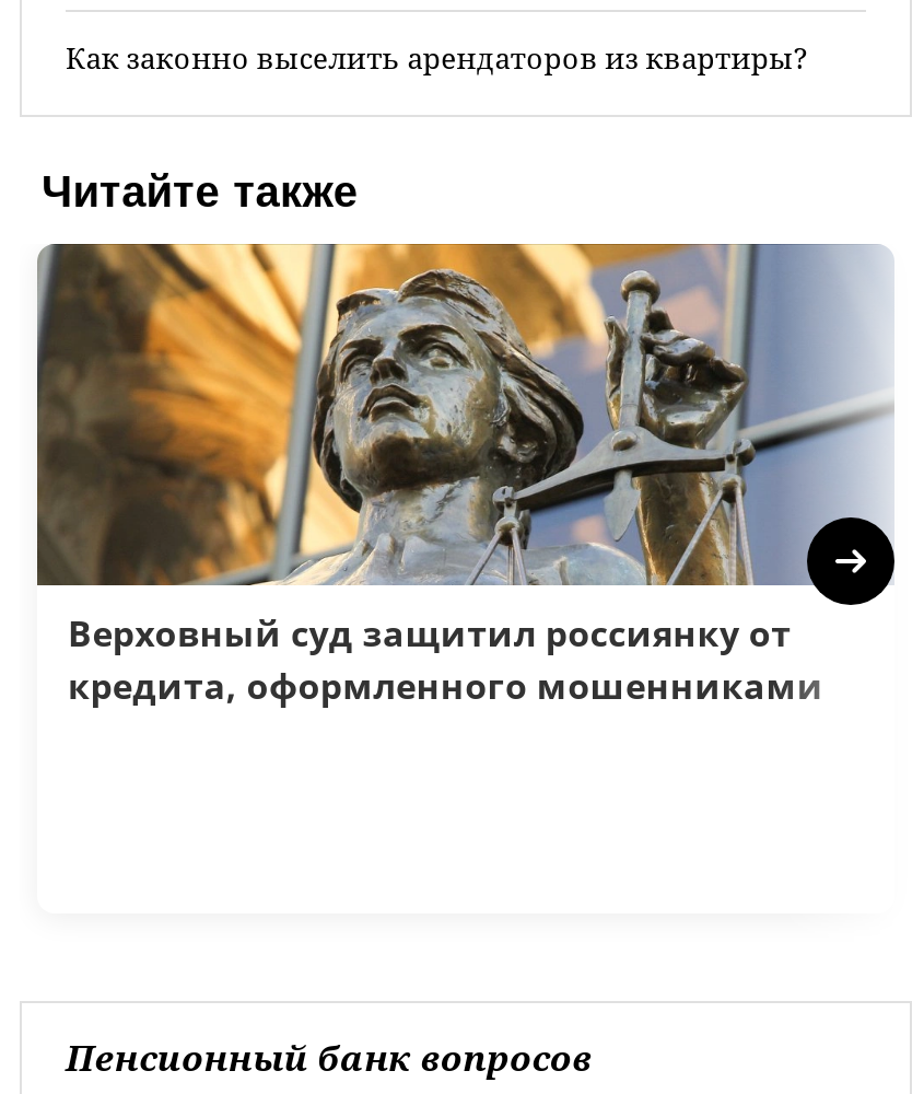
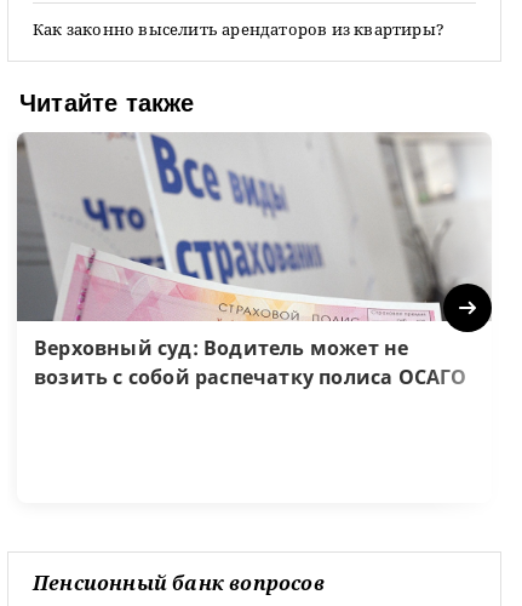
[37,242,892,710] [image] | Верховный суд защитил россиянку от | кредита, оформленного мошенниками -> [17,131,489,390] [image] | Верховный суд: Водитель может не | возить с собой распечатку полиса ОСАГО

